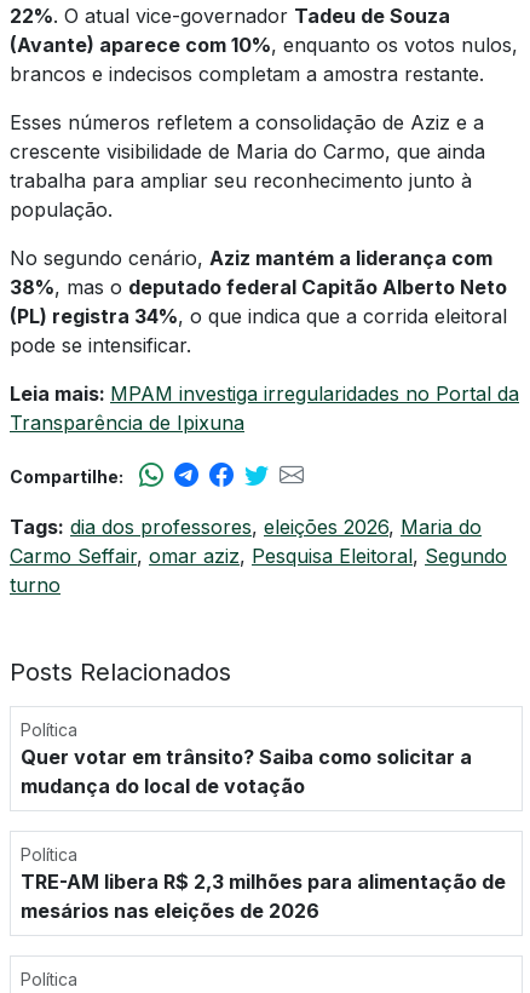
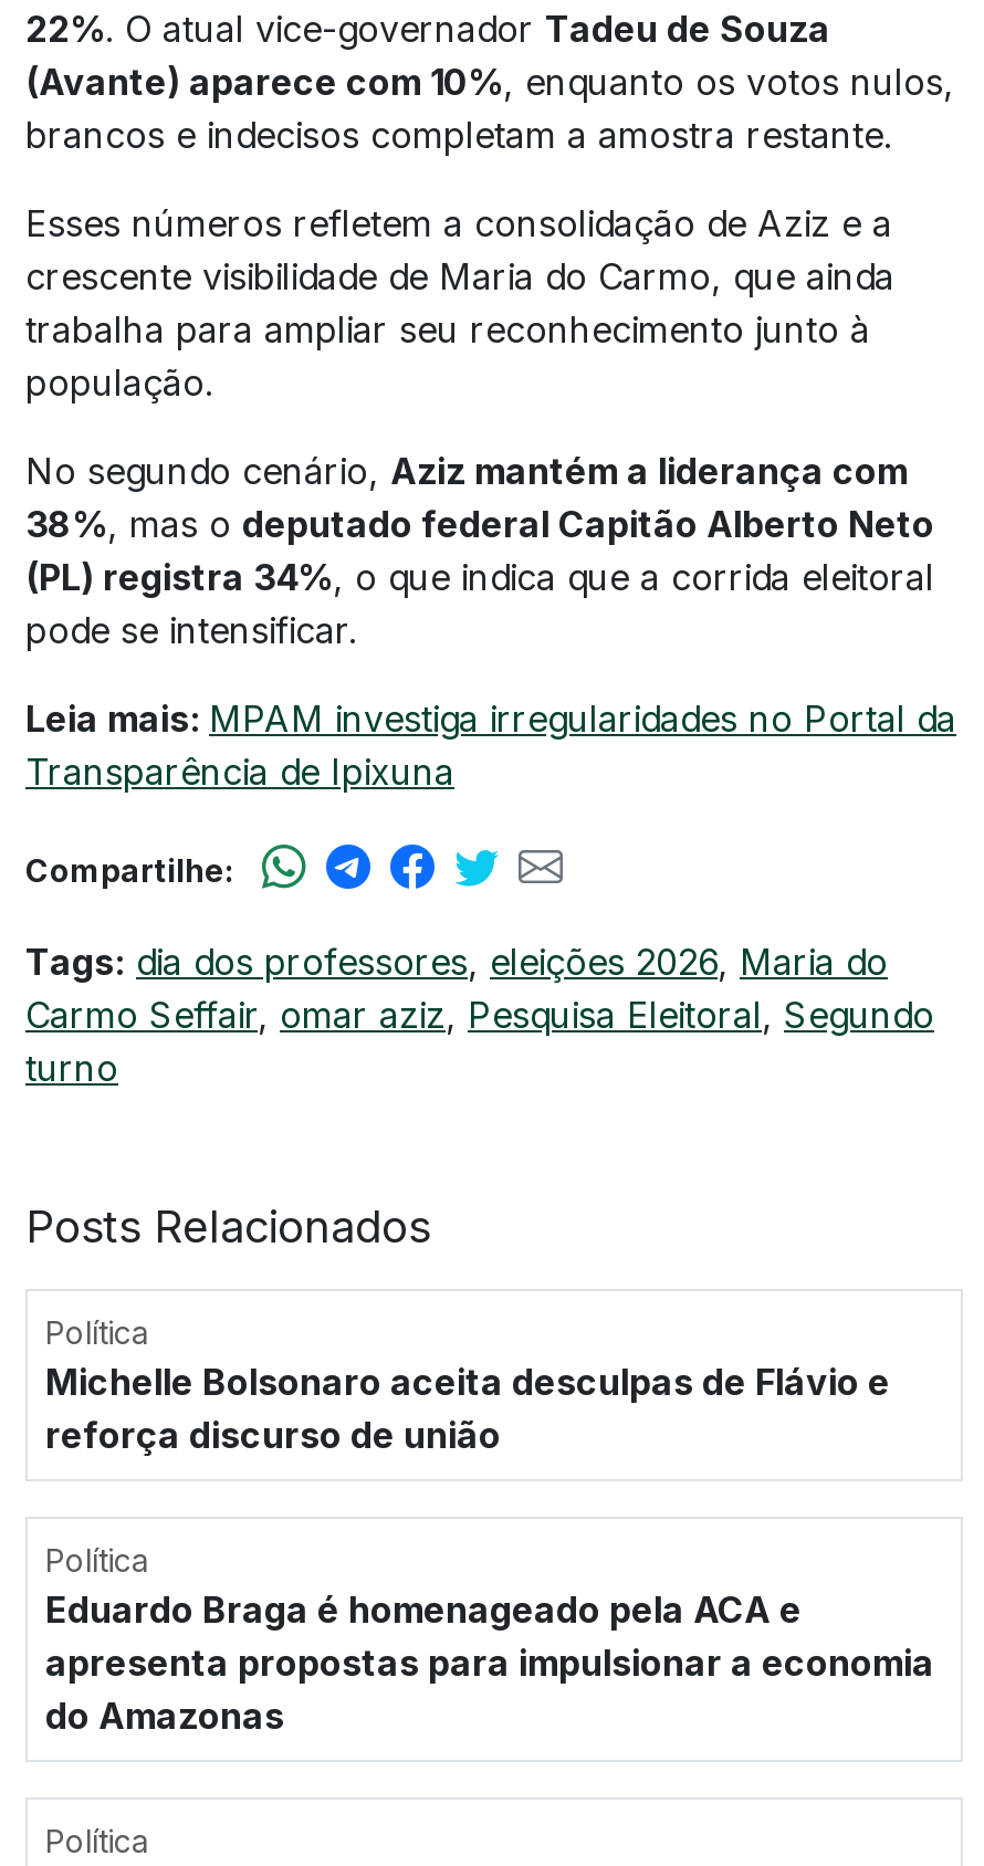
[21,745,472,798] Quer votar em trânsito? Saiba como solicitar a | mudança do local de votação -> [45,1360,890,1457] Michelle Bolsonaro aceita desculpas de Flávio e | reforça discurso de união
[21,870,506,923] TRE-AM libera R$ 2,3 milhões para alimentação de | mesários nas eleições de 2026 -> [45,1588,934,1738] Eduardo Braga é homenageado pela ACA e | apresenta propostas para impulsionar a economia | do Amazonas

